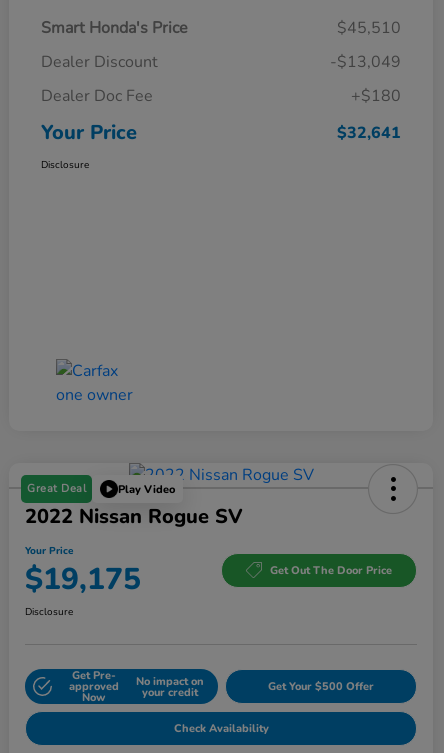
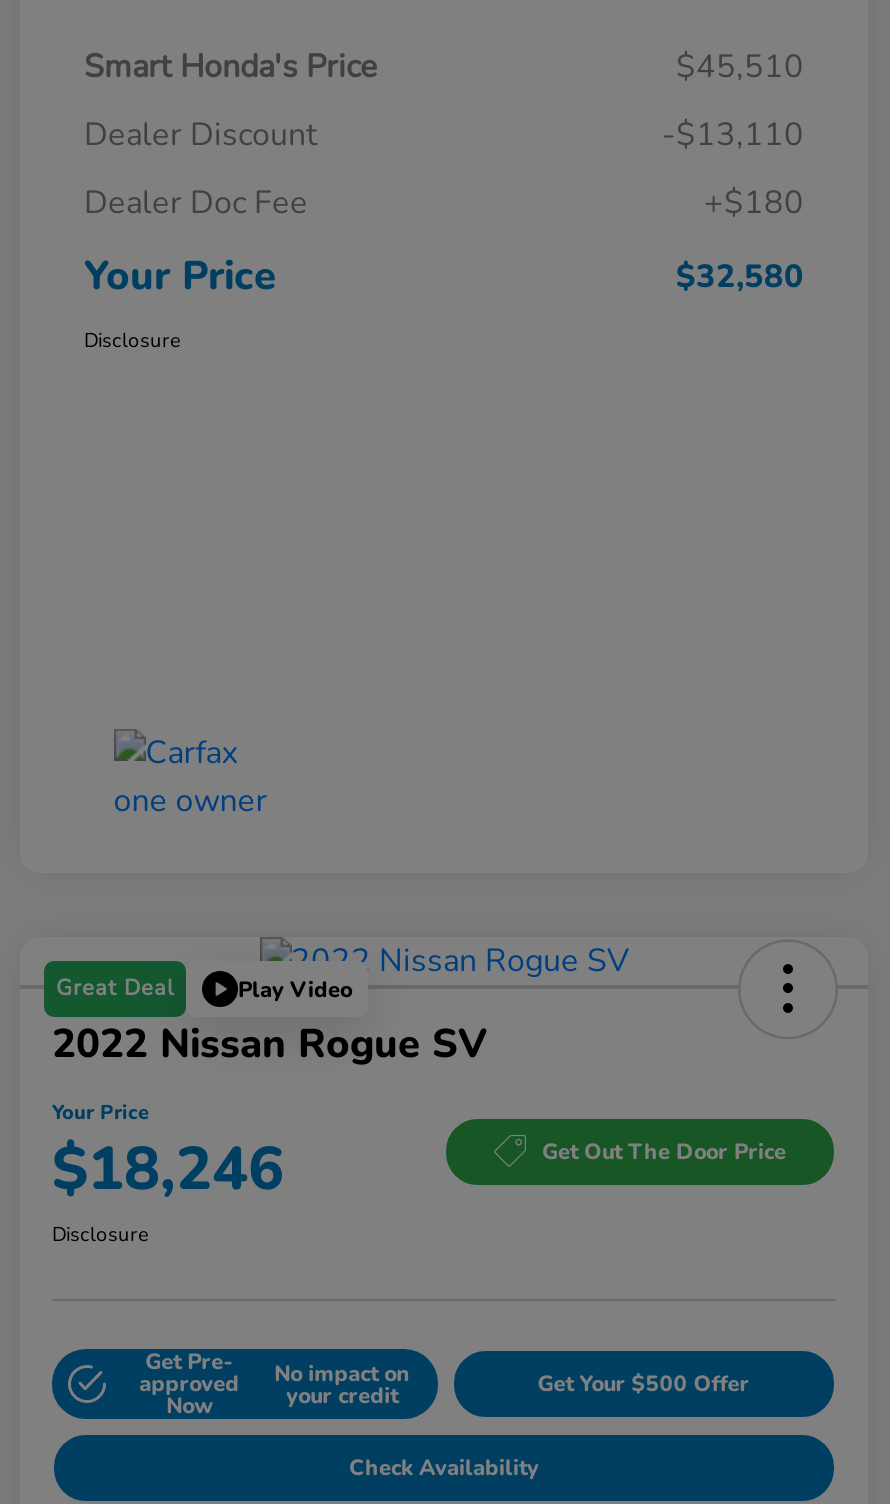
[330,51,401,73] -$13,049 -> [662,113,804,157] -$13,110
[337,122,401,144] $32,641 -> [676,255,804,299] $32,580
[25,559,141,600] $19,175 -> [52,1129,284,1211] $18,246

